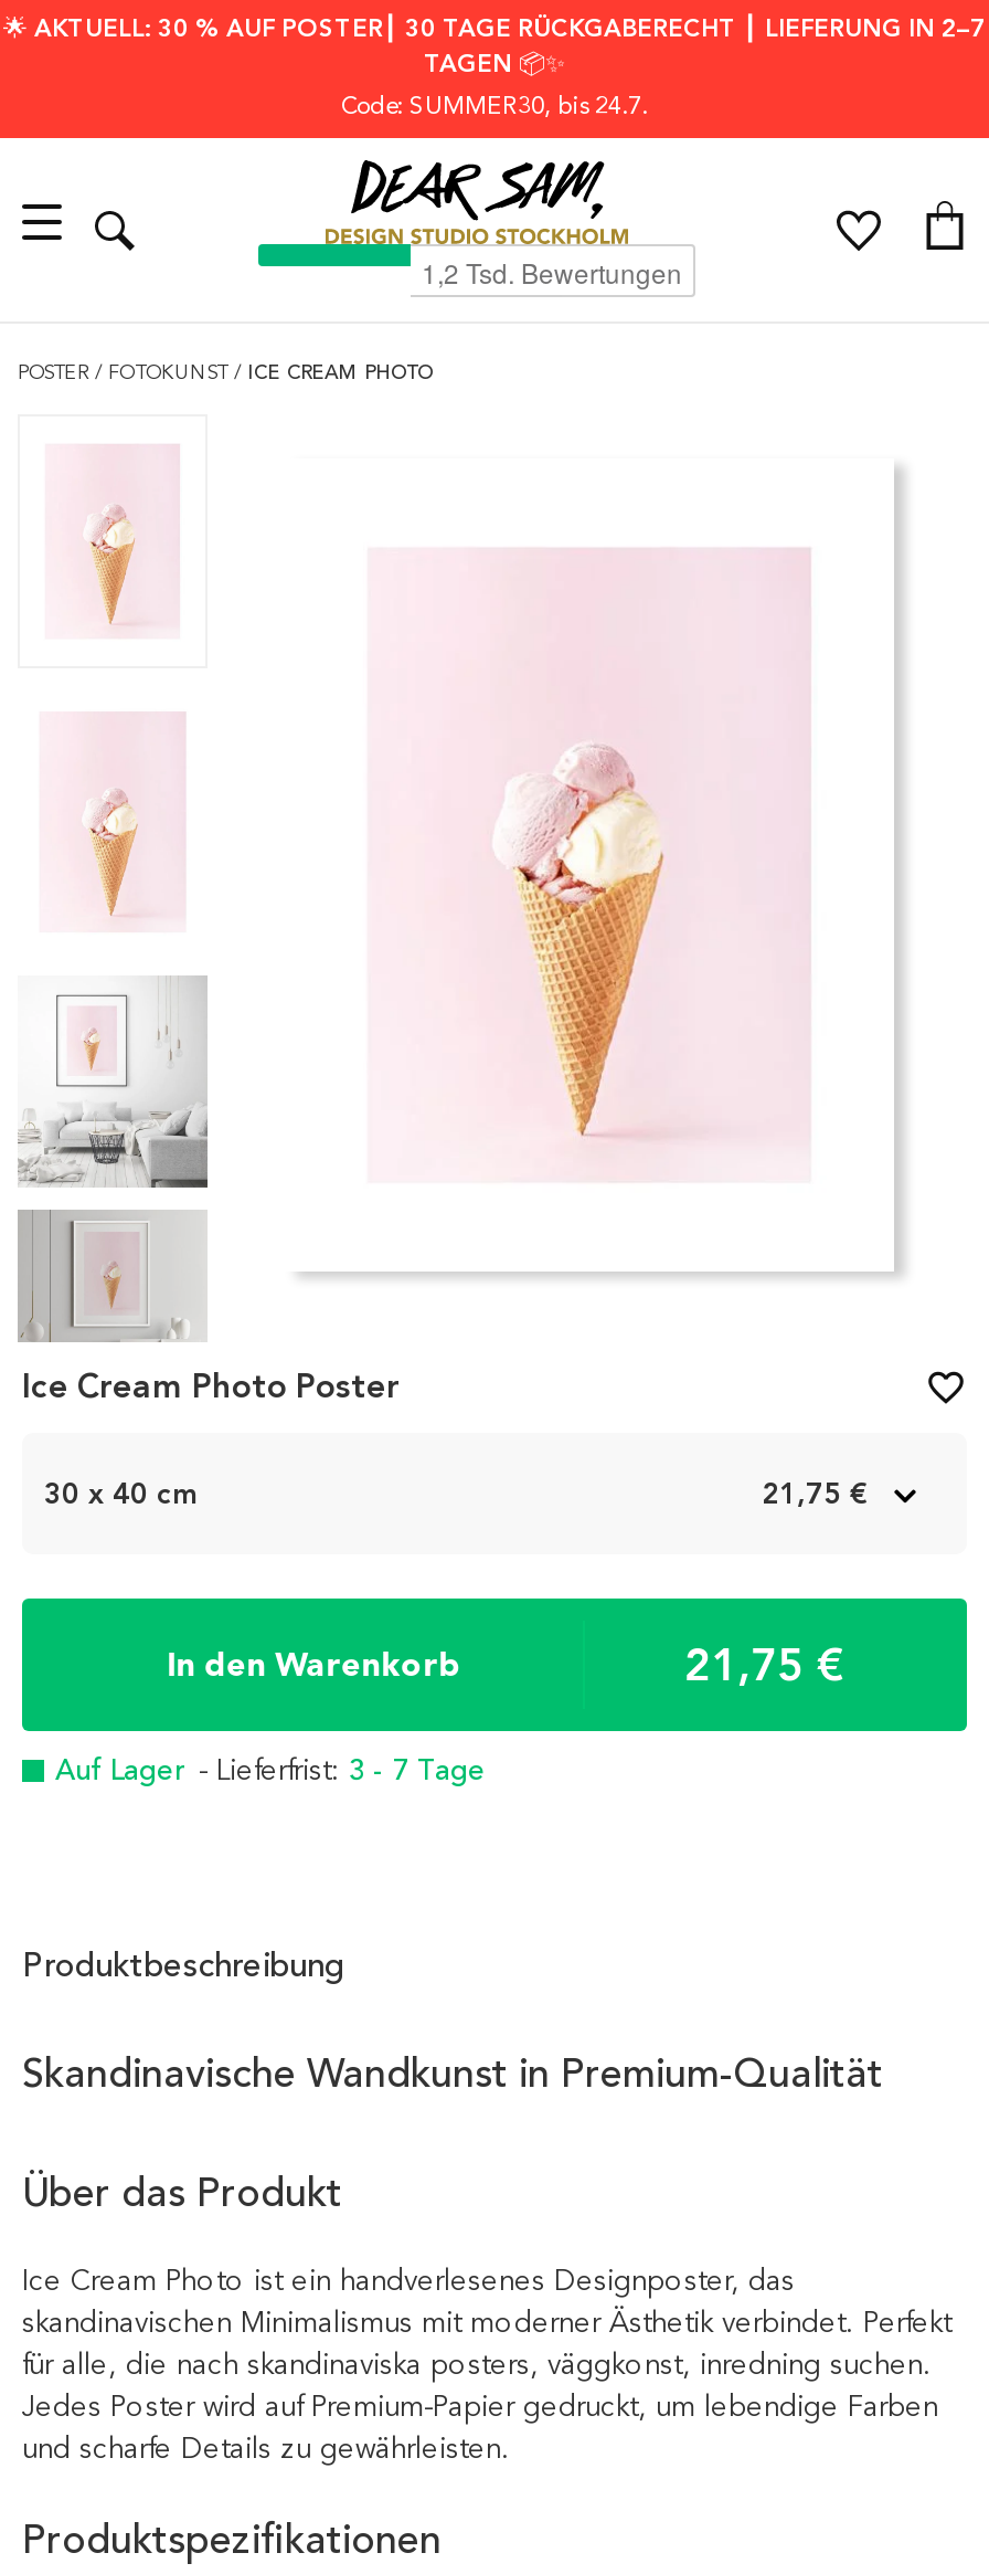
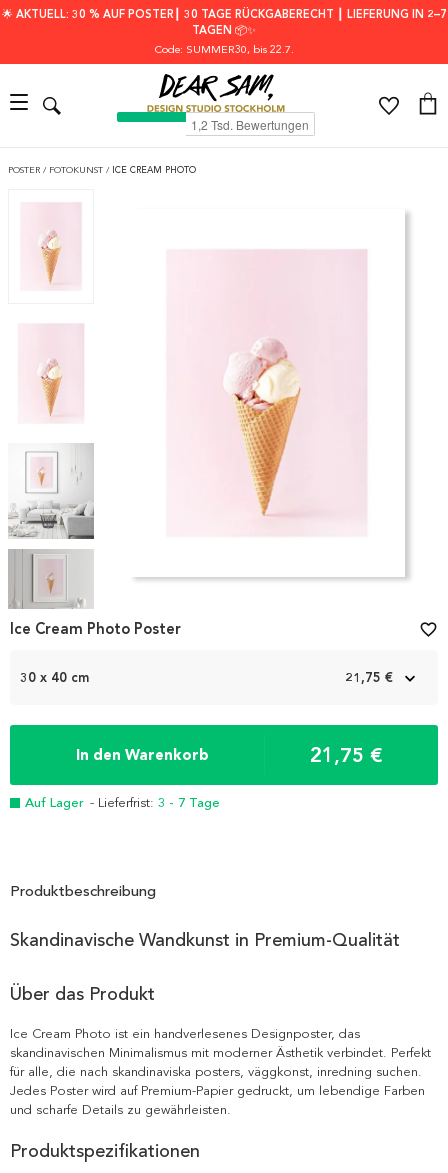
[341,89,648,120] Code: SUMMER30, bis 24.7. -> [154,42,293,56] Code: SUMMER30, bis 22.7.

